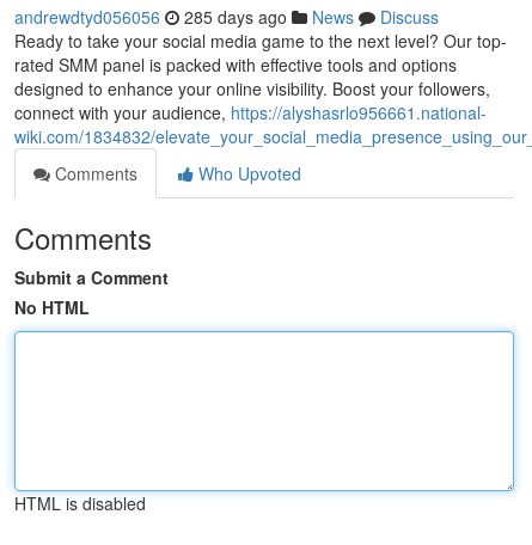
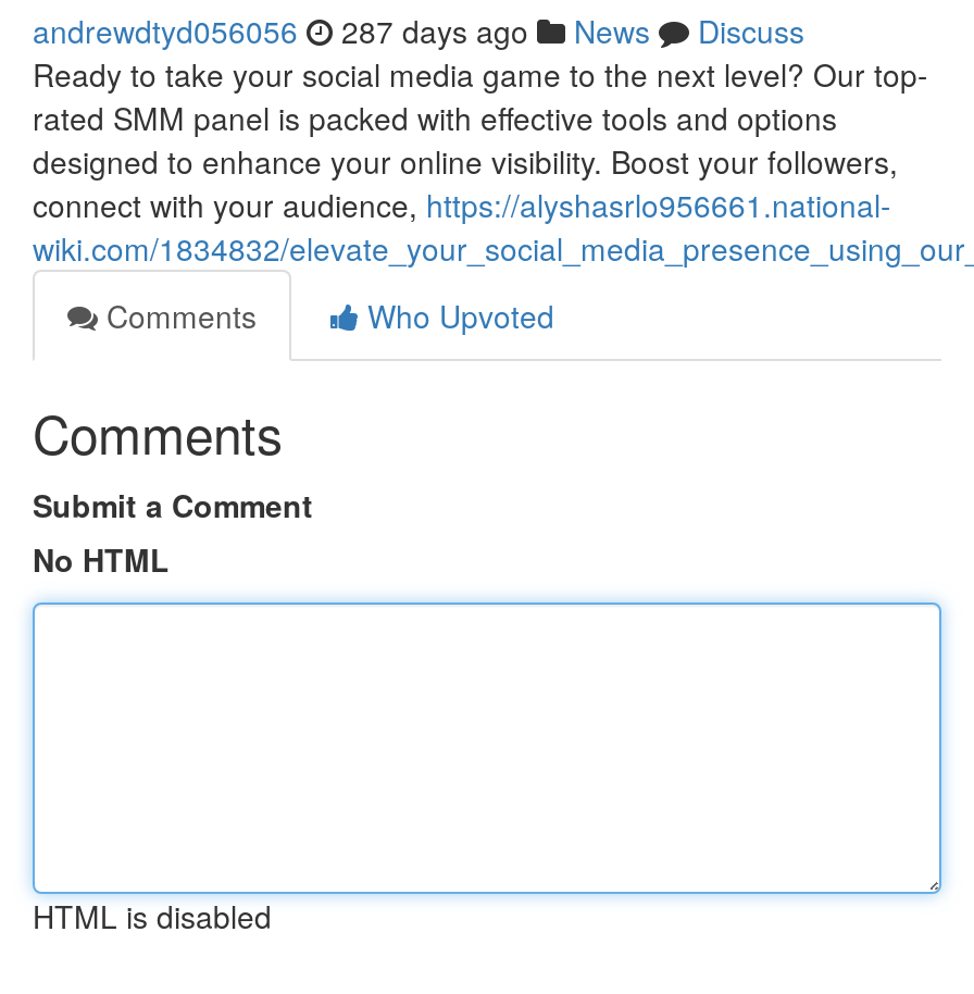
[14,5,439,29] andrewdtyd056056 285 days ago News Discuss -> [33,9,804,52] andrewdtyd056056 287 days ago News Discuss

